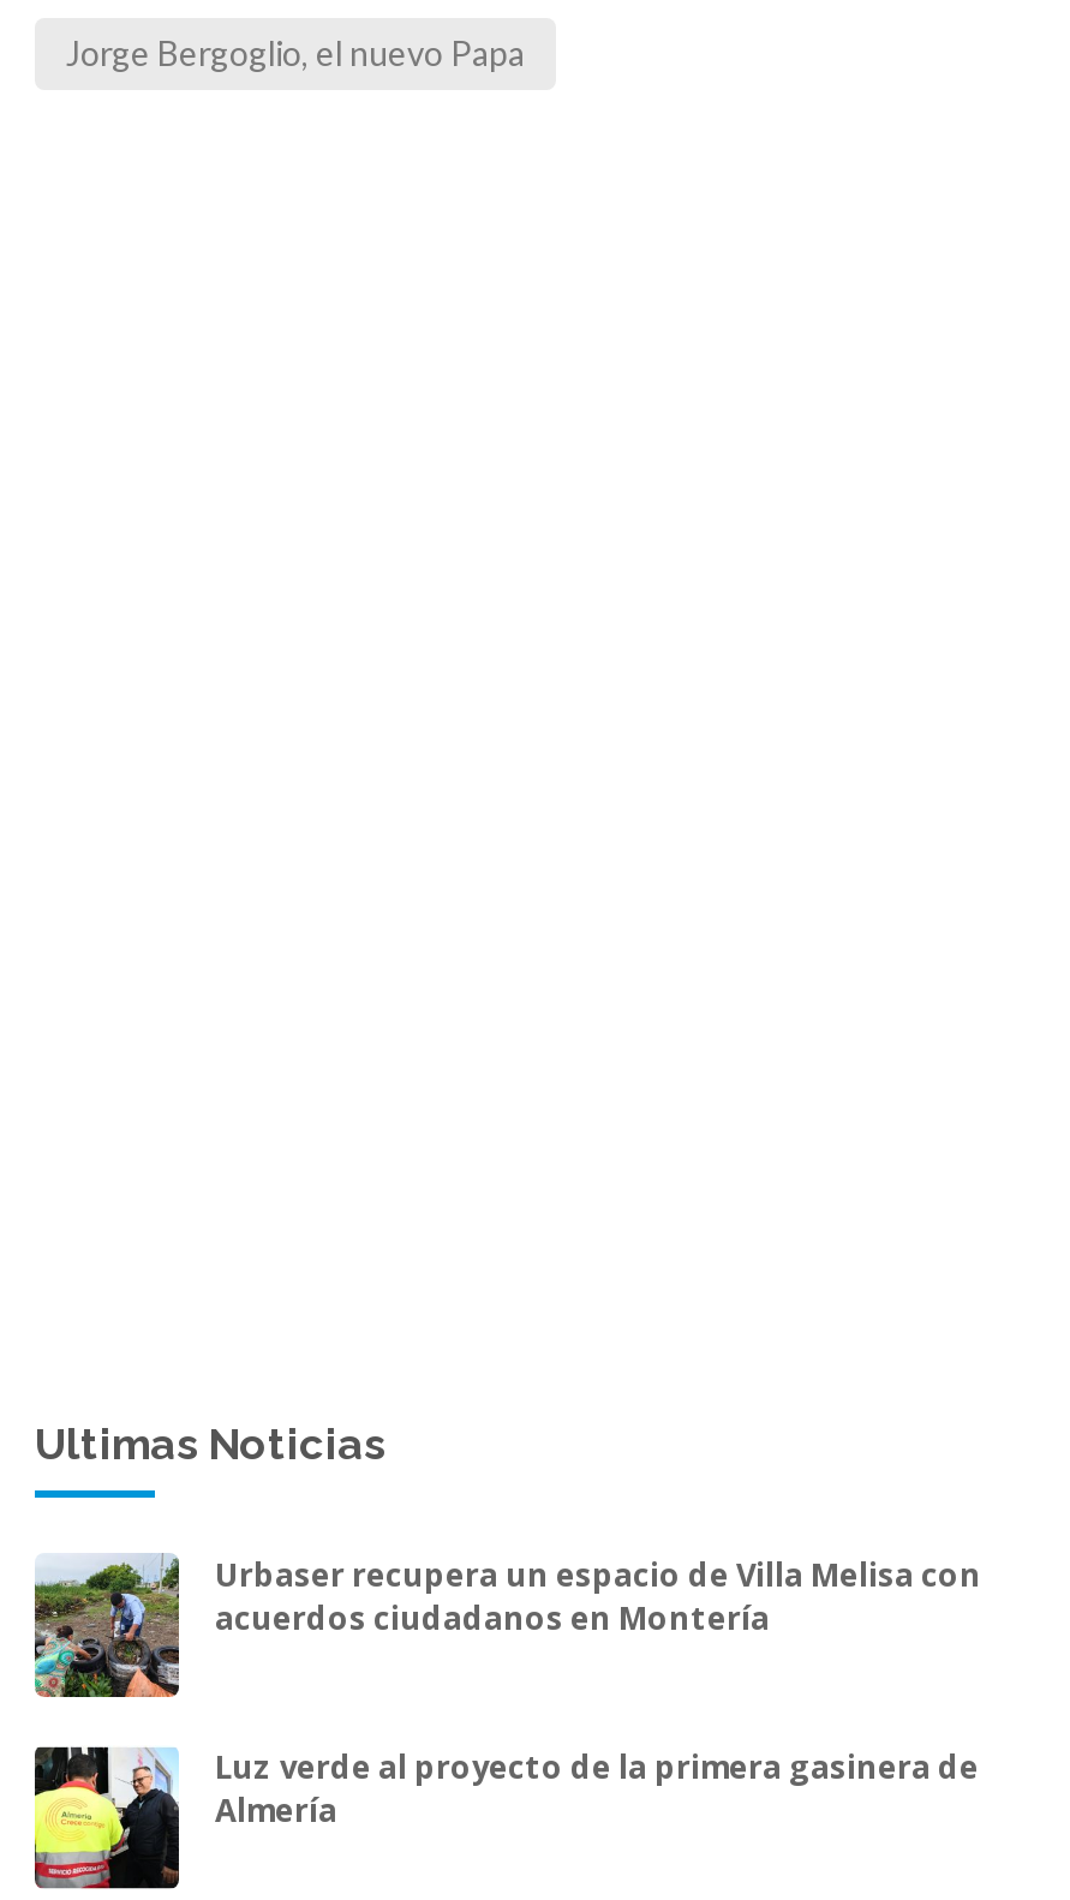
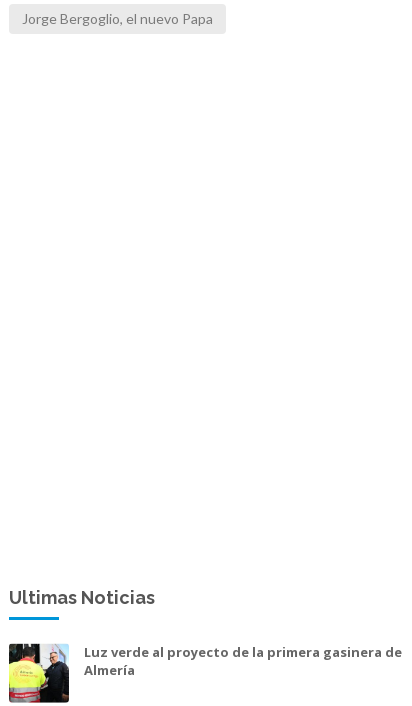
[32,1553,981,1699] [image] | Urbaser recupera un espacio de Villa Melisa con | acuerdos ciudadanos en Montería -> none

